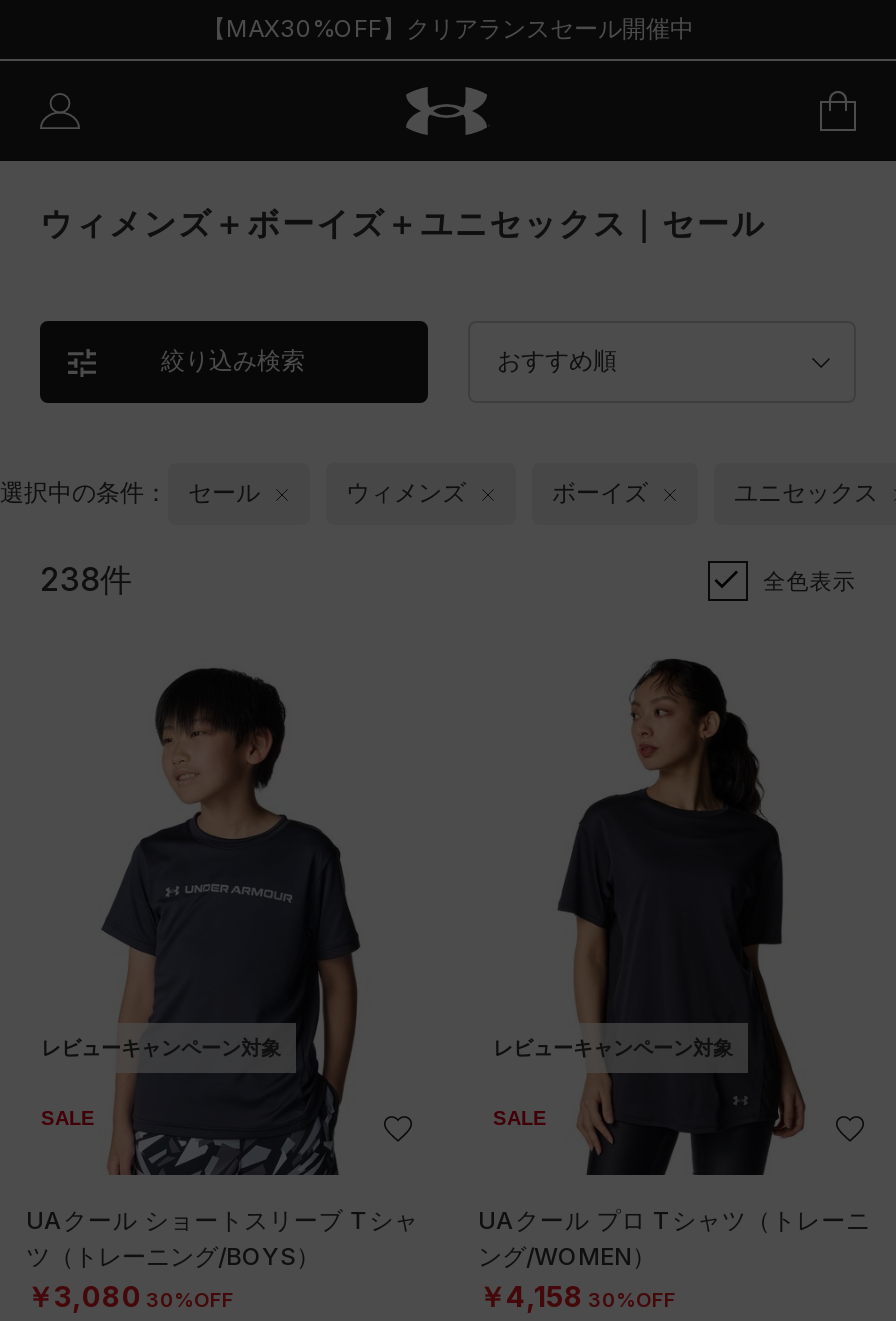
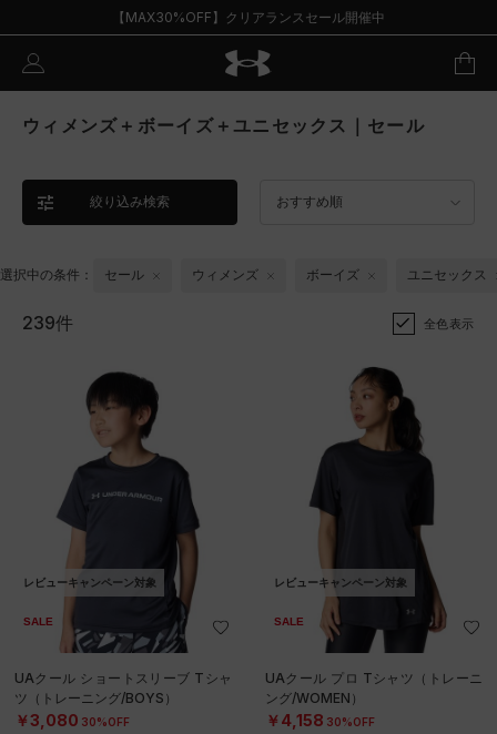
[40,559,132,599] 238件 -> [22,312,73,334] 239件

